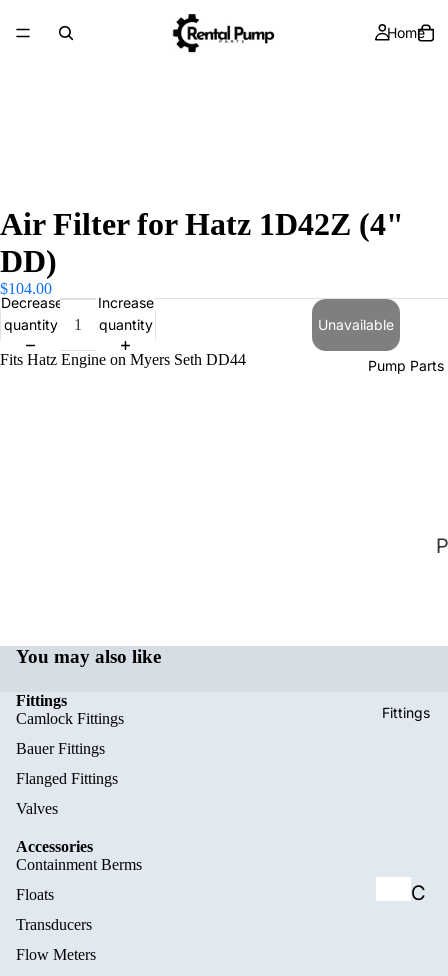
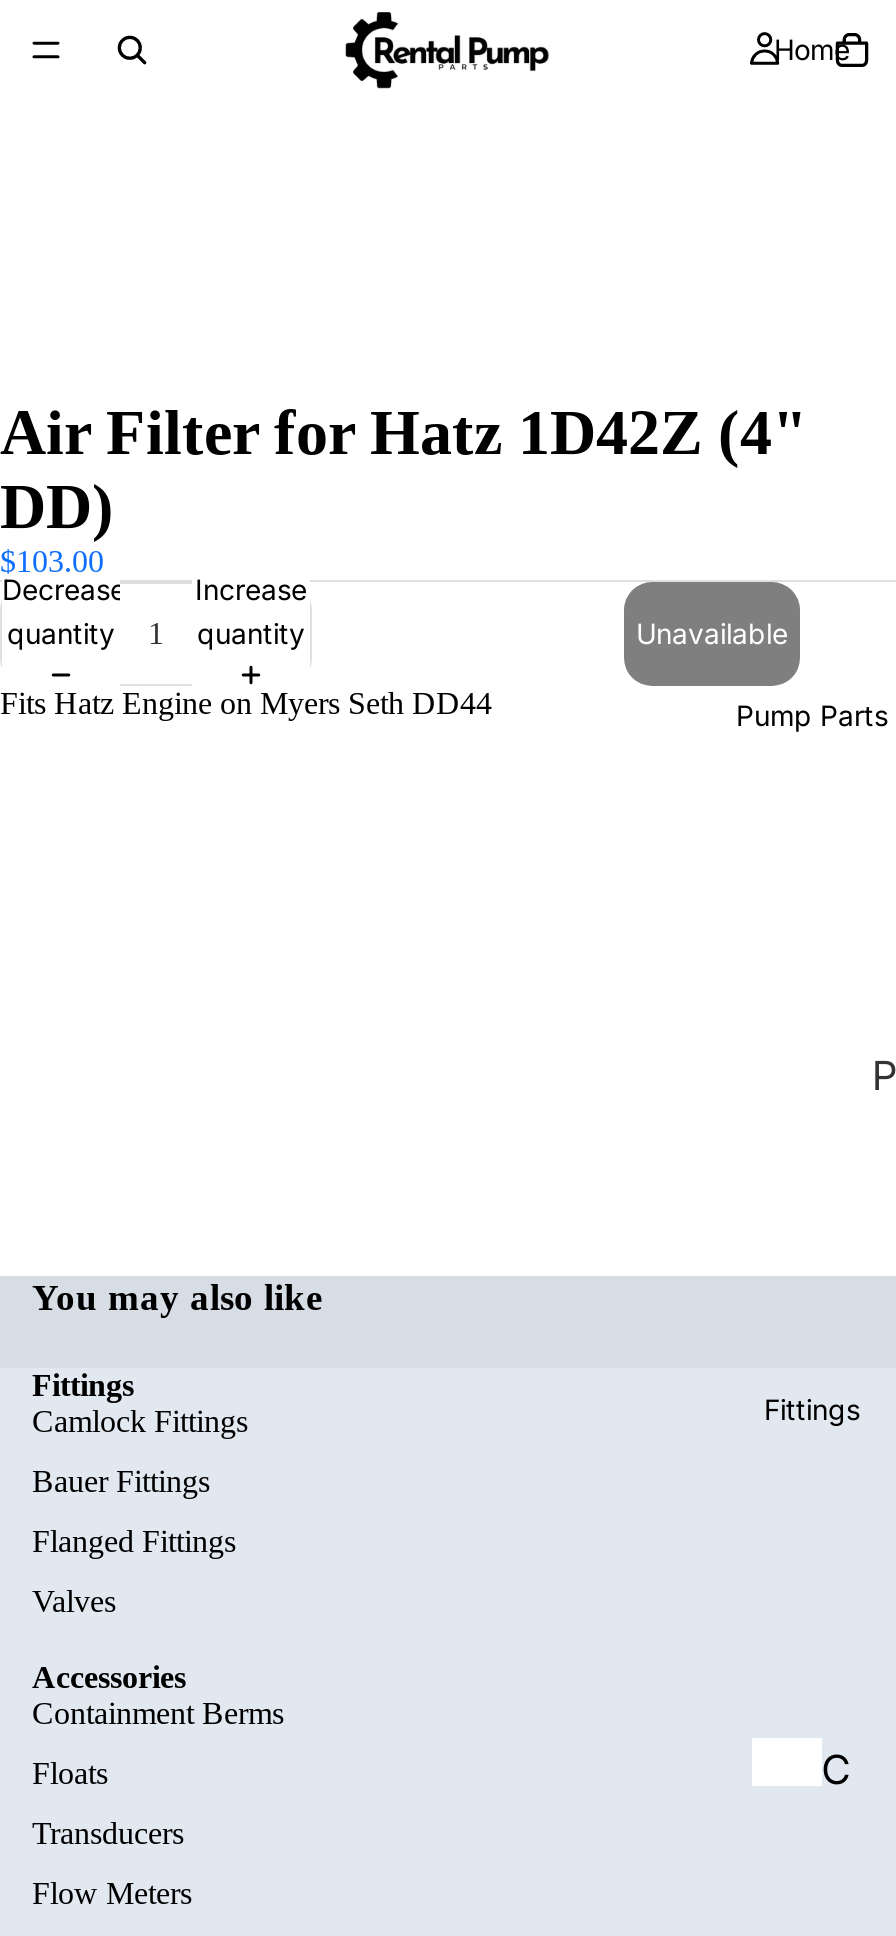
[0,280,52,297] $104.00 -> [0,544,104,578] $103.00

